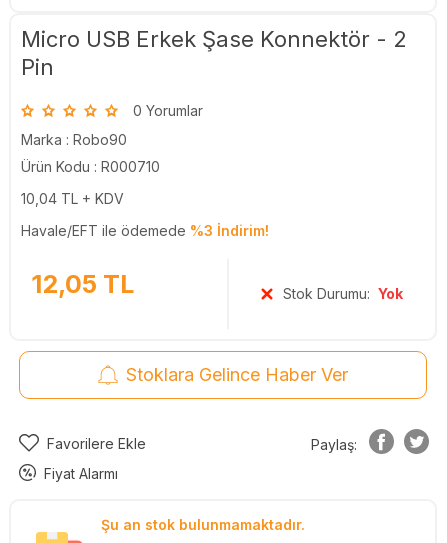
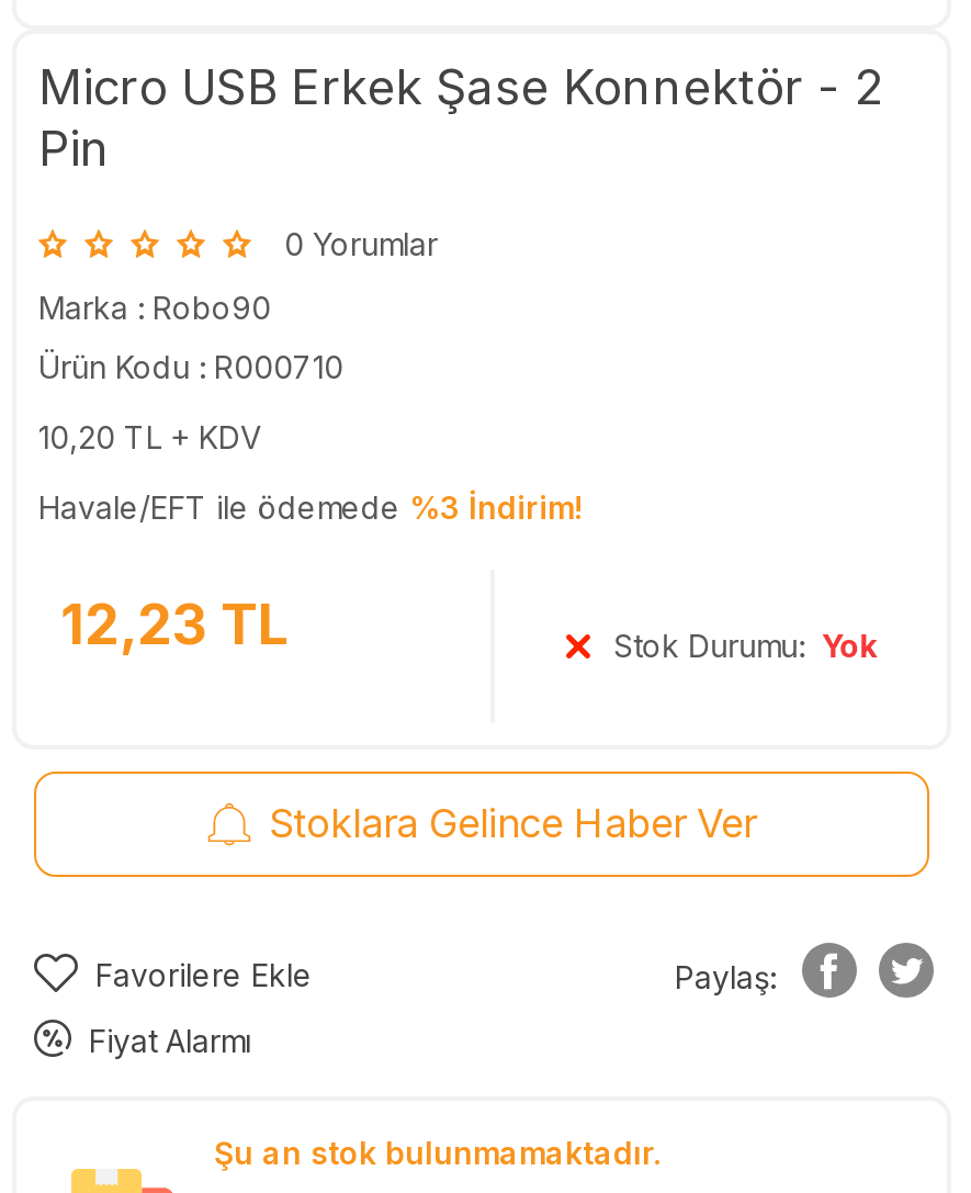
[21,190,124,207] 10,04 TL + KDV -> [38,417,262,455] 10,20 TL + KDV
[31,269,134,299] 12,05 TL -> [60,591,289,657] 12,23 TL

